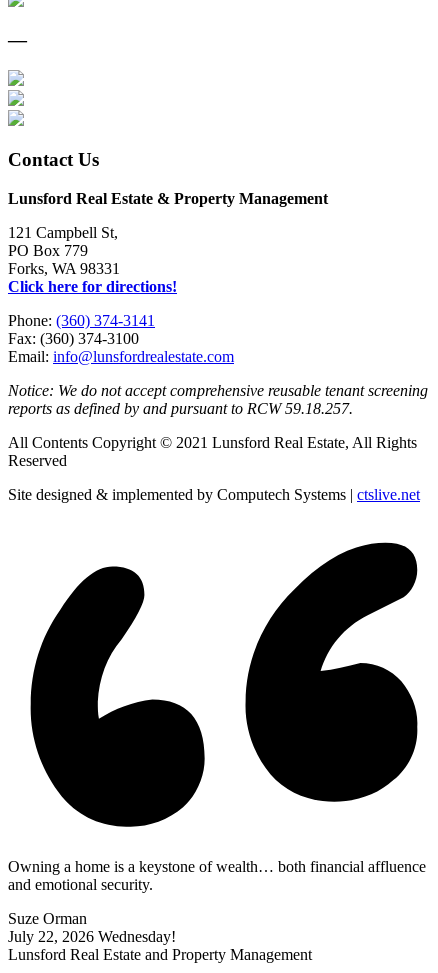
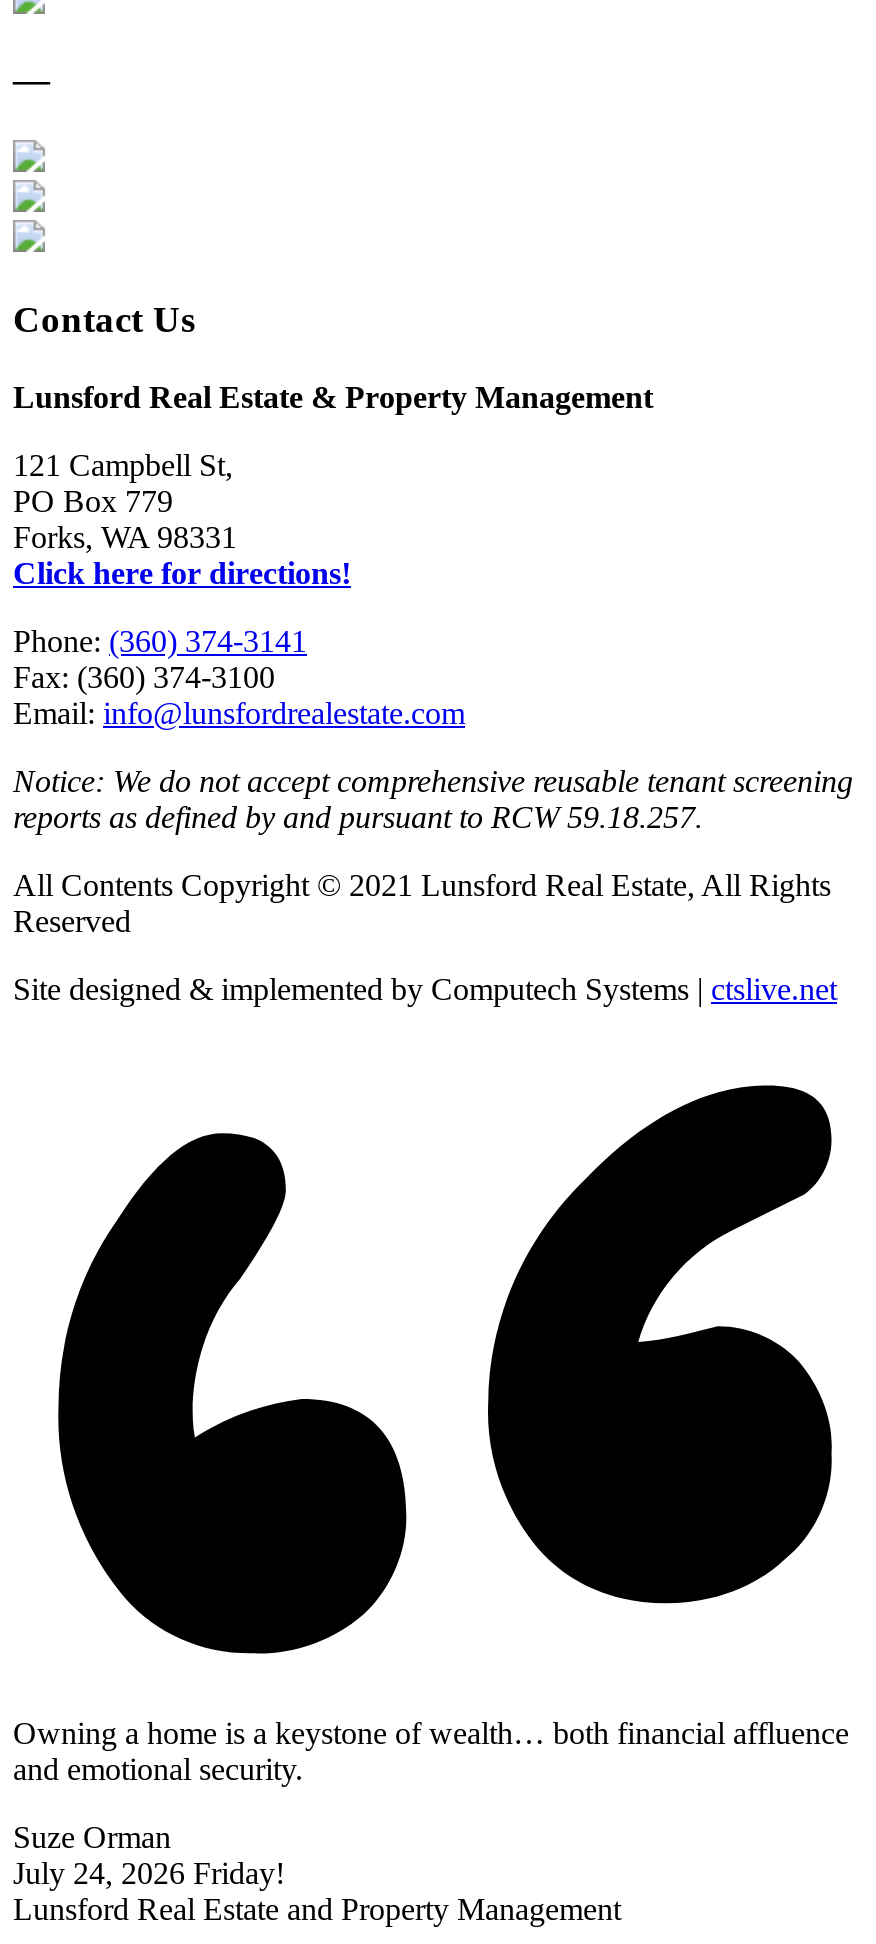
[8,928,176,945] July 22, 2026 Wednesday! -> [13,1856,285,1890] July 24, 2026 Friday!

